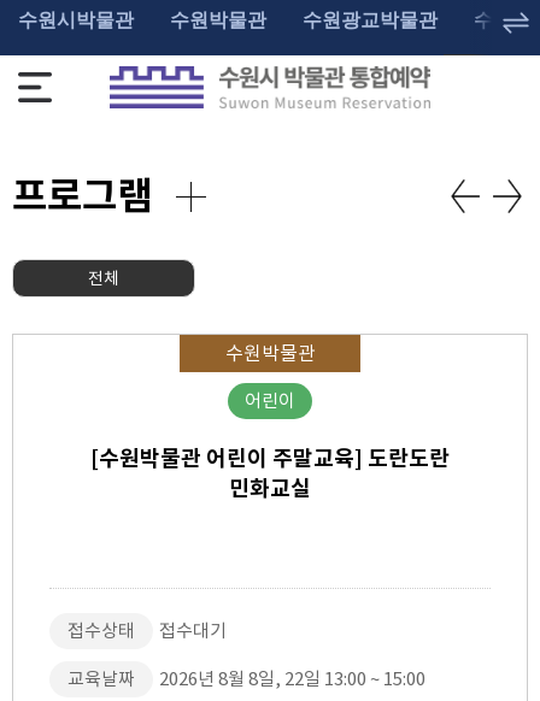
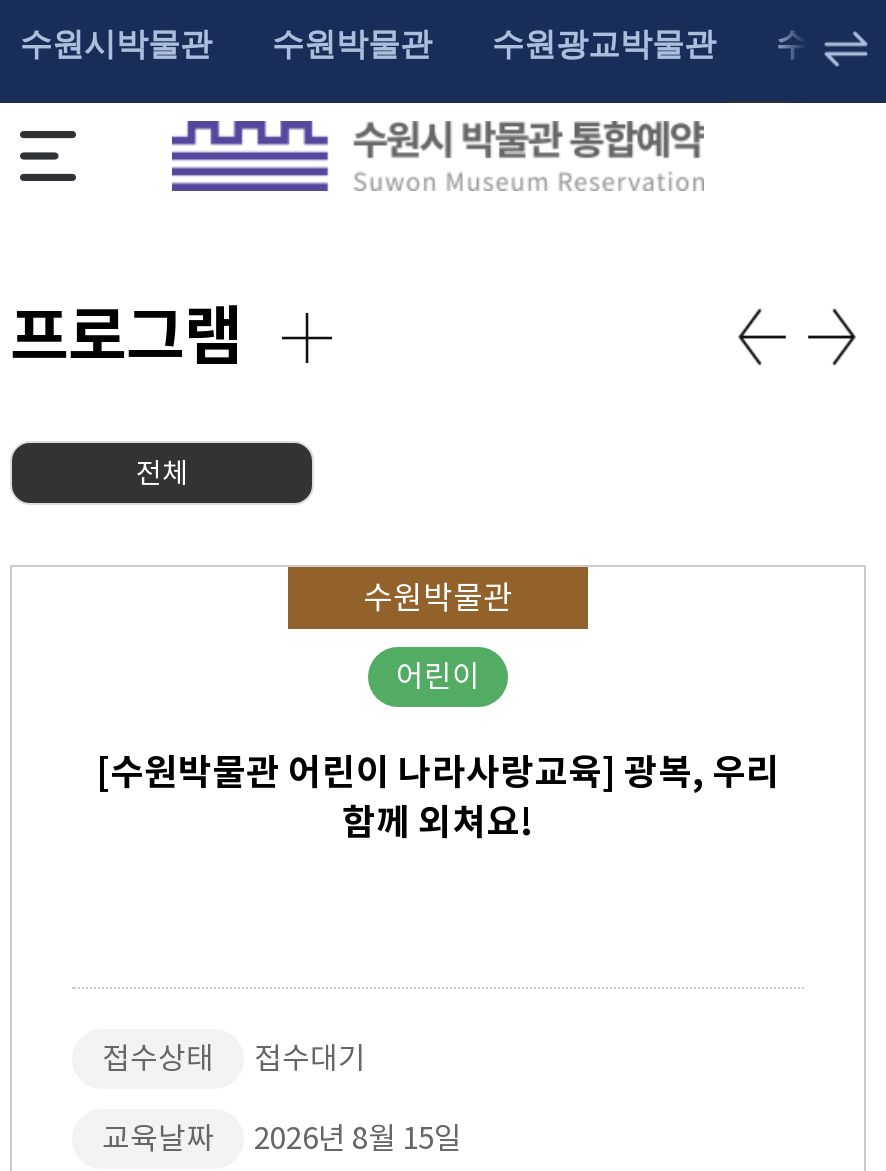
[90,444,450,502] [수원박물관 어린이 주말교육] 도란도란 | 민화교실 -> [96,749,780,845] [수원박물관 어린이 나라사랑교육] 광복, 우리 | 함께 외쳐요!
[67,667,425,690] 교육날짜 2026년 8월 8일, 22일 13:00 ~ 15:00 -> [102,1119,462,1157] 교육날짜 2026년 8월 15일

